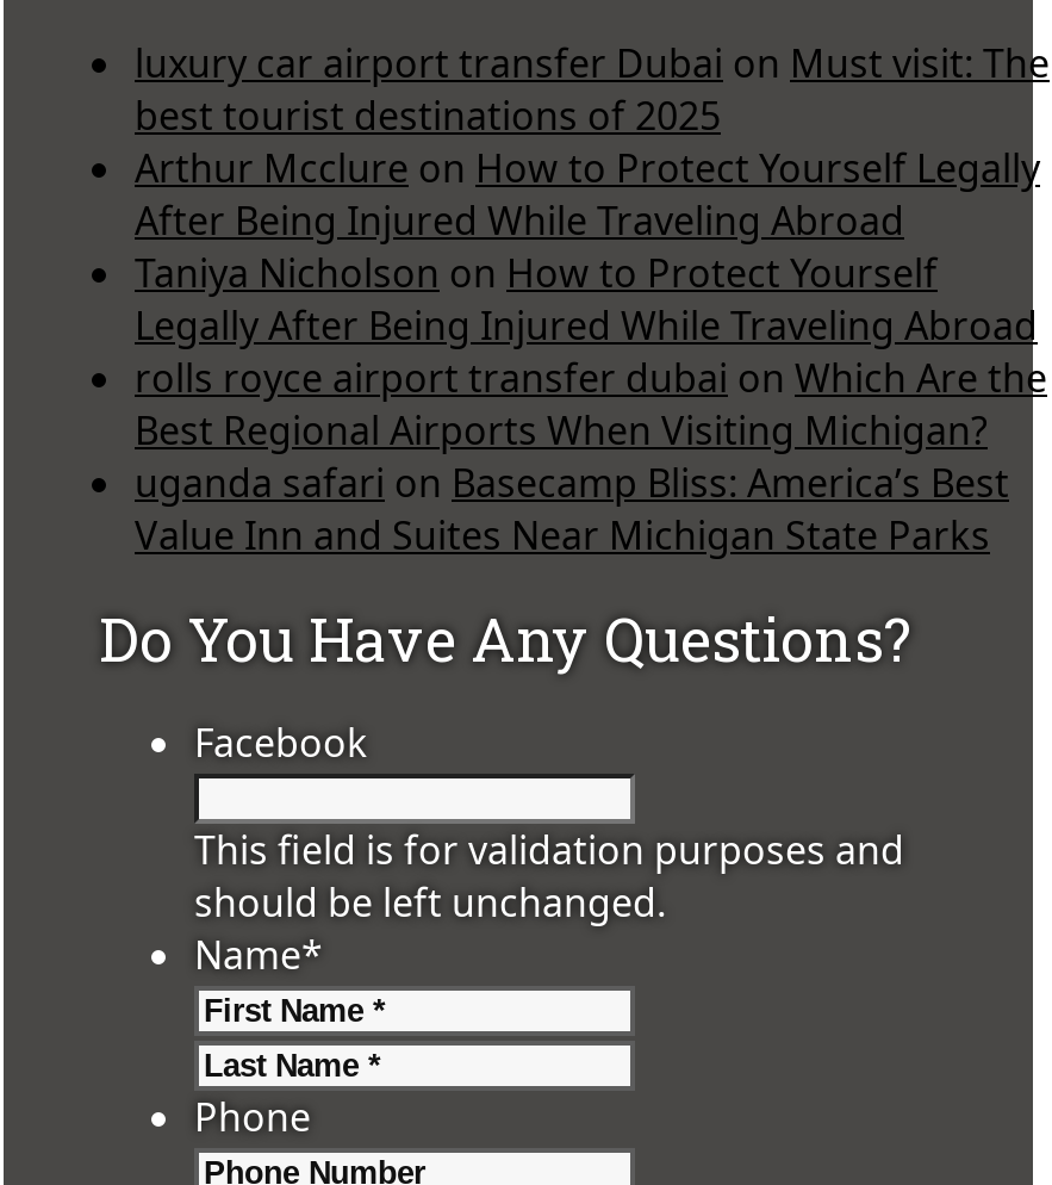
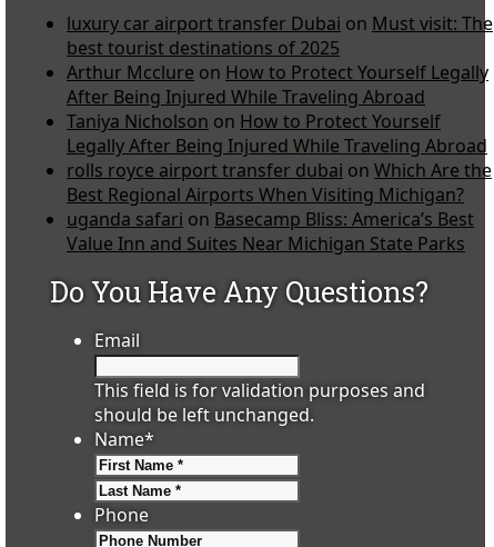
[194,716,368,769] Facebook -> [94,328,140,352] Email

